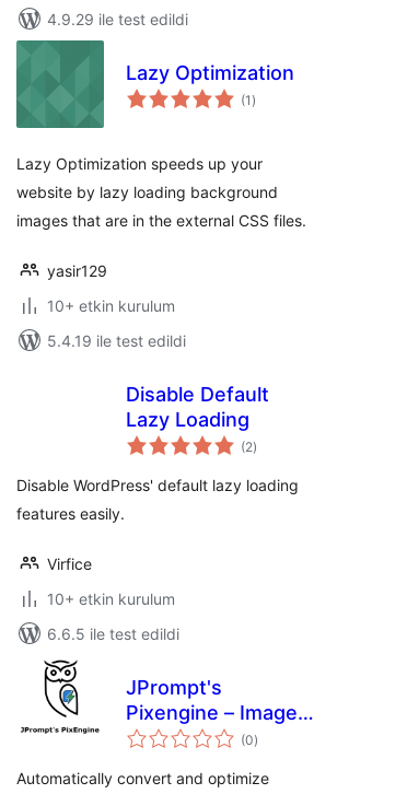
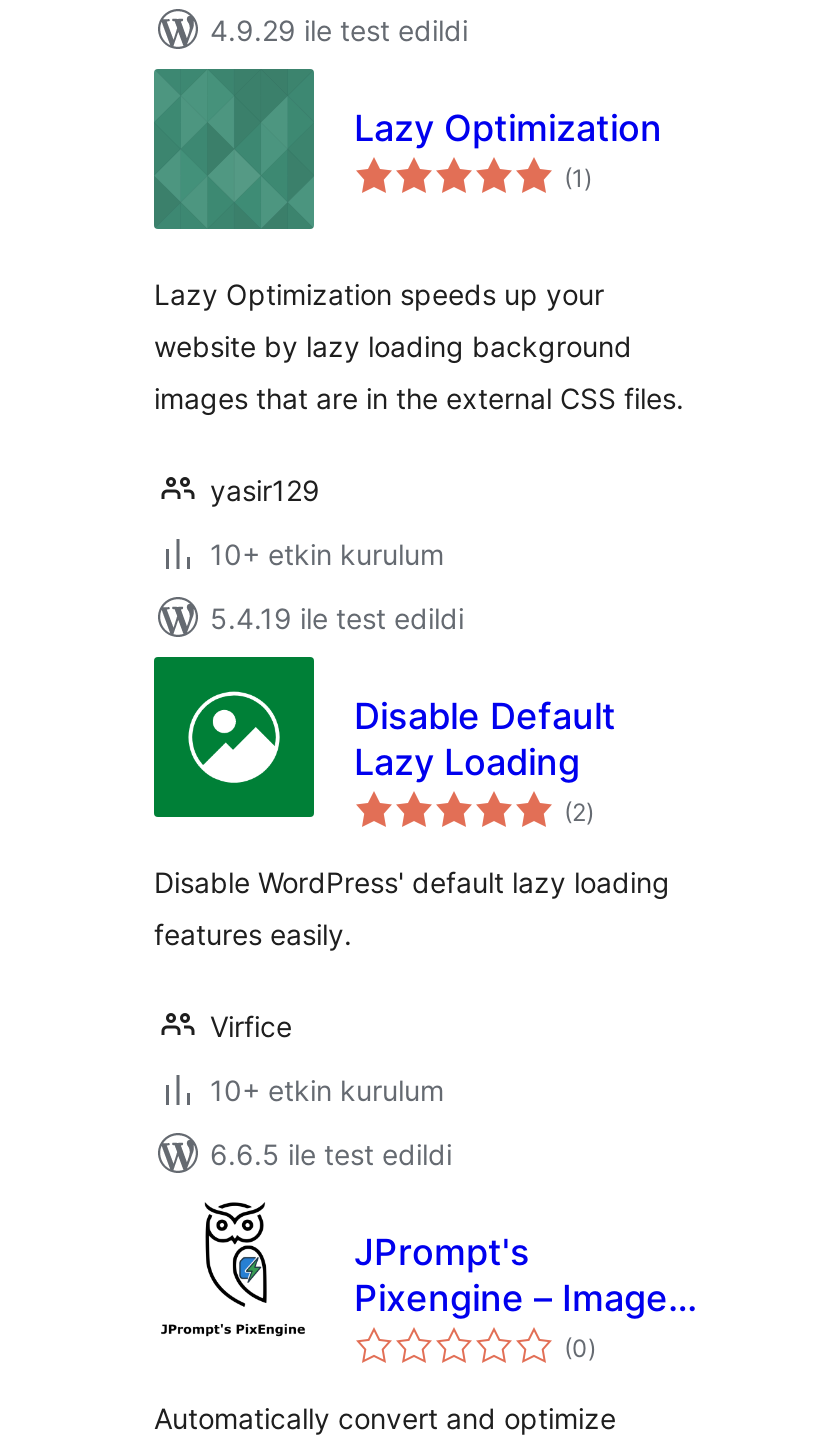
none -> [152,655,316,819] [image]

